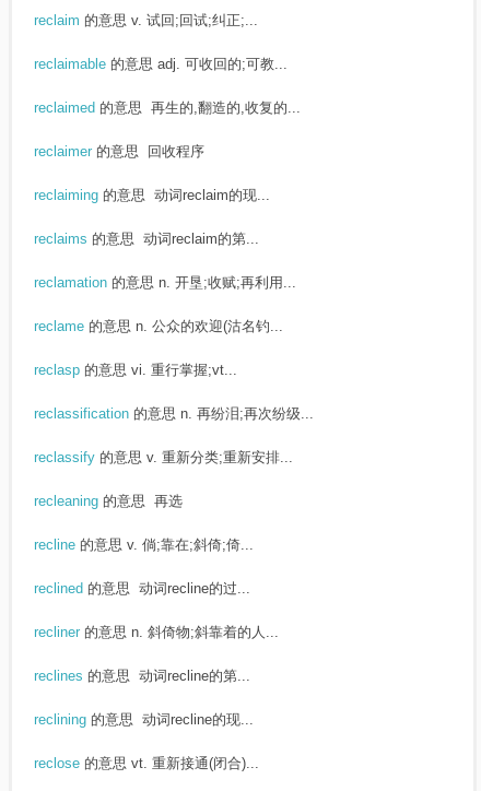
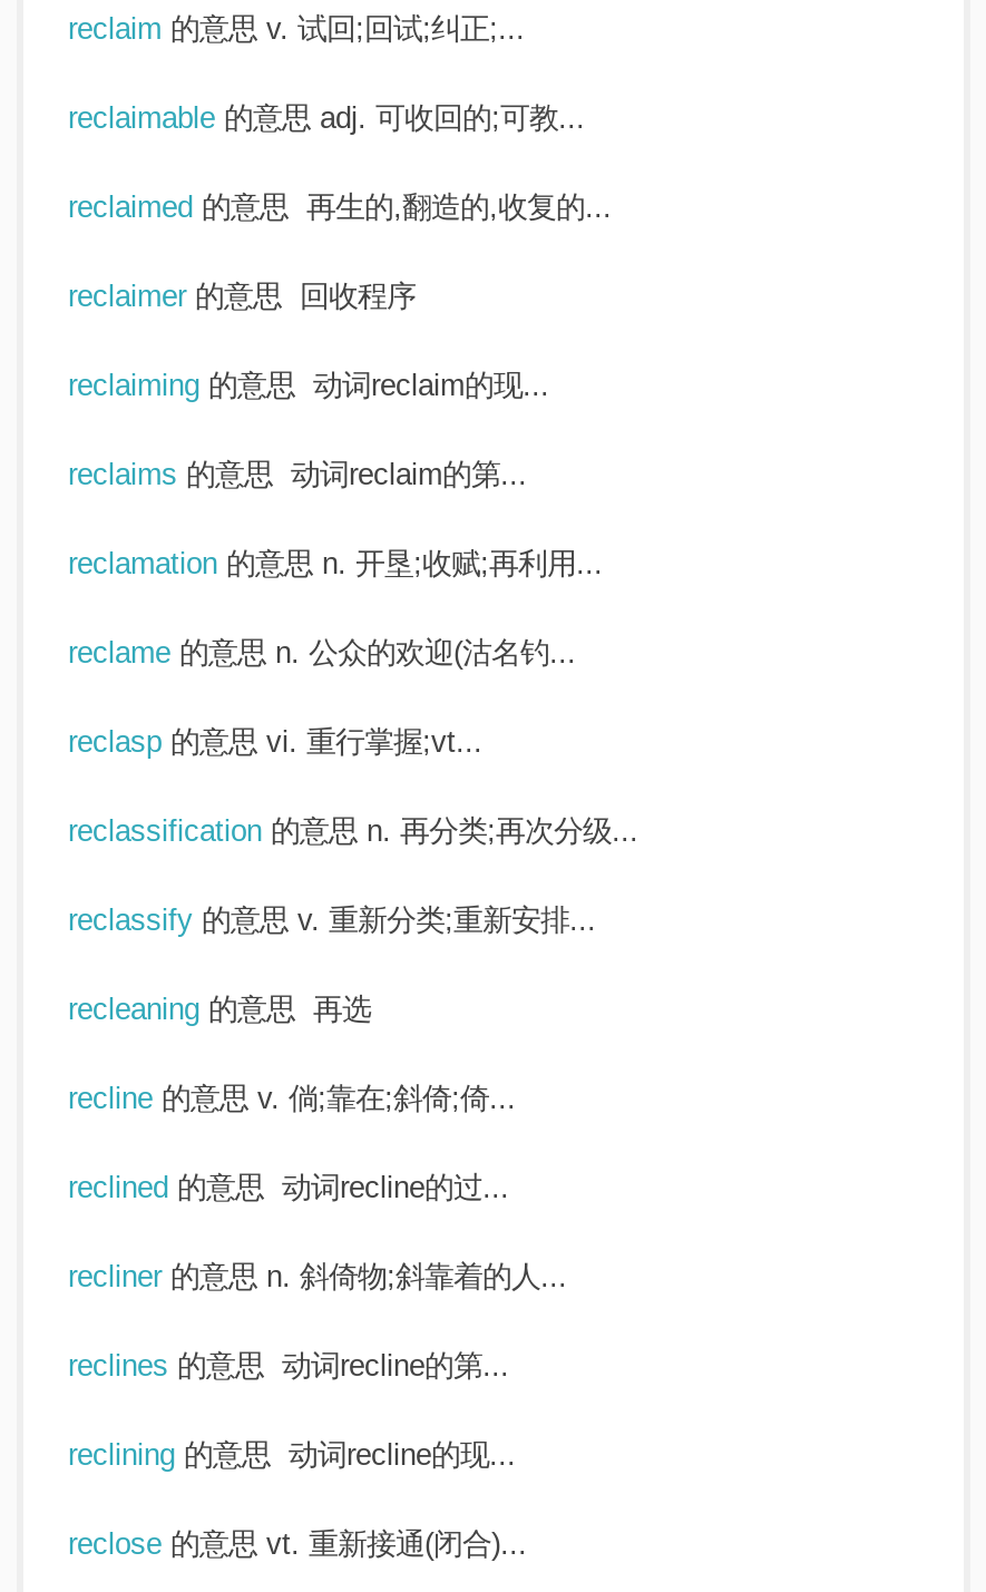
[34,405,314,422] reclassification的意思 n. 再纷泪;再次纷级... -> [68,814,638,848] reclassification的意思 n. 再分类;再次分级...

